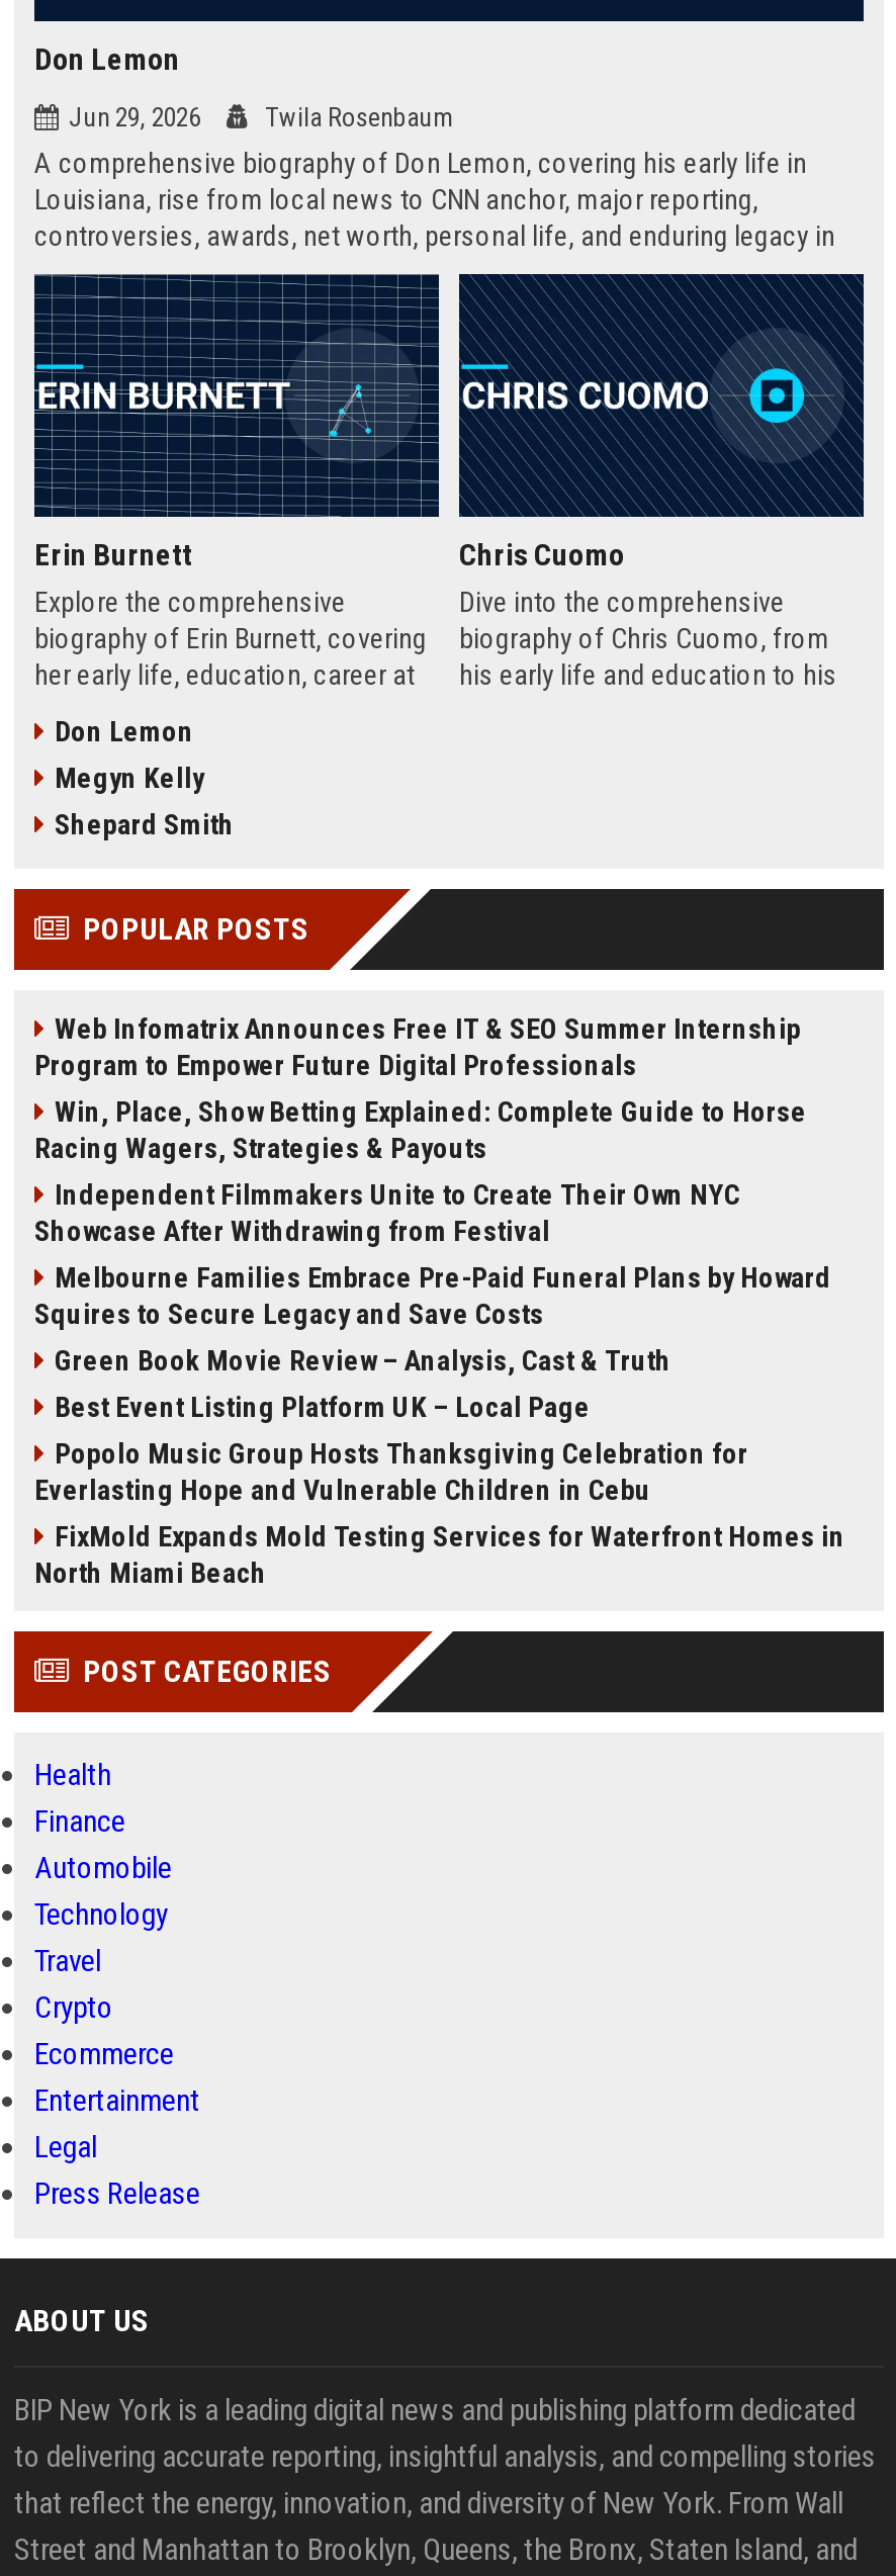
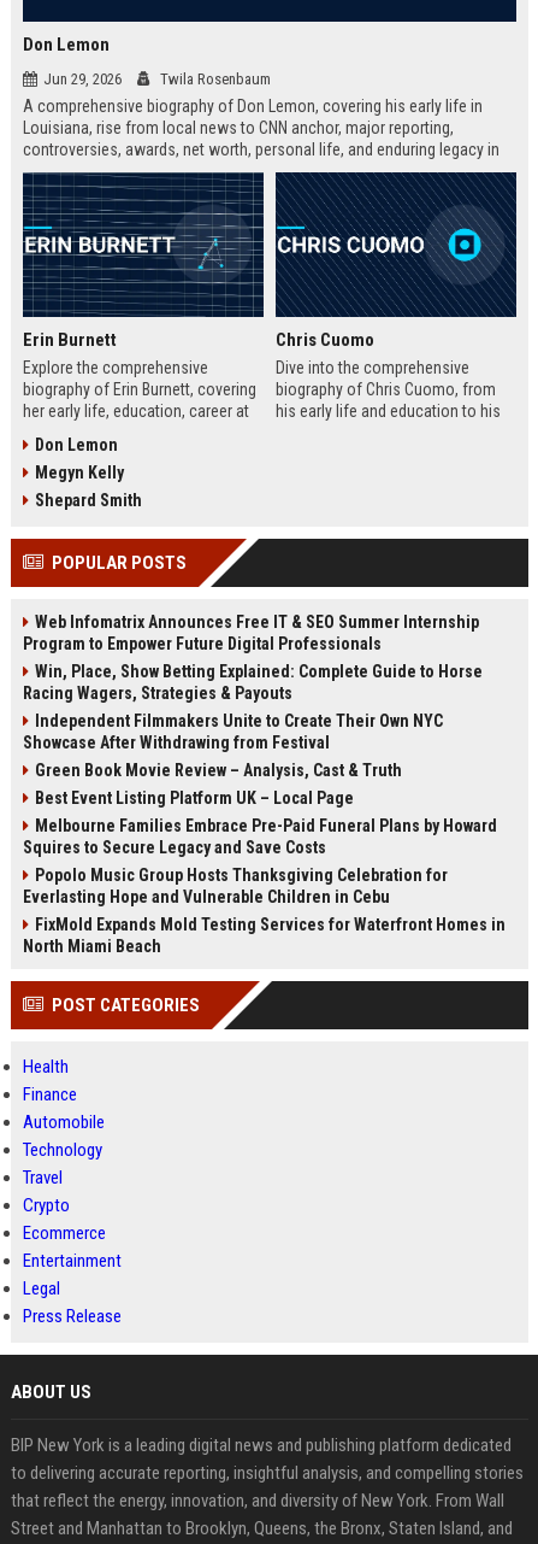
moved [34,1261,831,1330] -> [23,816,497,857]: Melbourne Families Embrace Pre-Paid Funeral Plans by Howard | Squires to Secure Legacy and Save Costs
moved [55,1344,671,1423] -> [35,761,402,808]: Green Book Movie Review – Analysis, Cast & Truth | Best Event Listing Platform UK – Local Page

